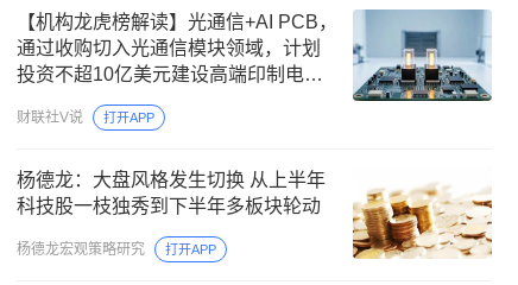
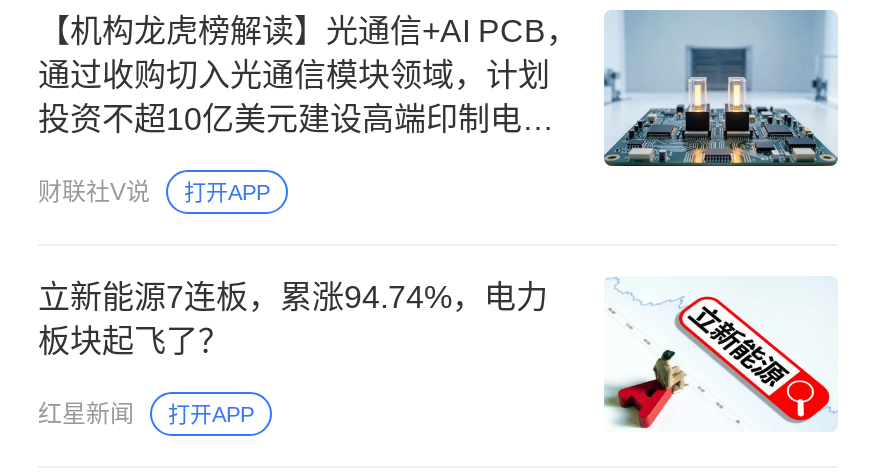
[17,169,493,260] [image] | 杨德龙：大盘风格发生切换 从上半年 | 科技股一枝独秀到下半年多板块轮动 -> [38,277,838,431] [image] | 立新能源7连板，累涨94.74%，电力 | 板块起飞了？
[17,240,145,257] 杨德龙宏观策略研究 -> [38,400,134,428] 红星新闻

